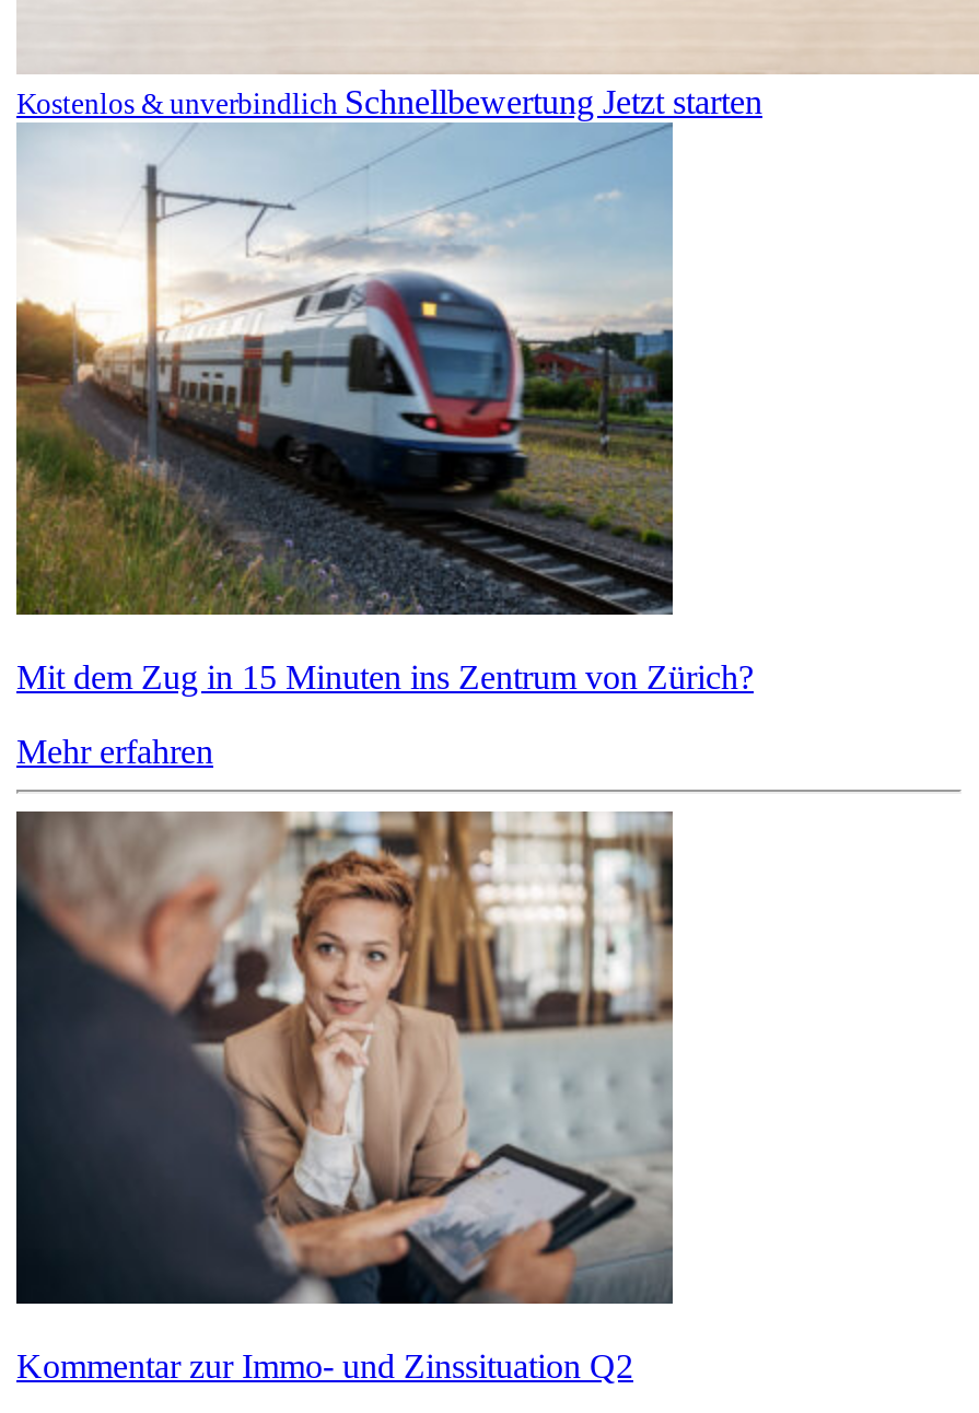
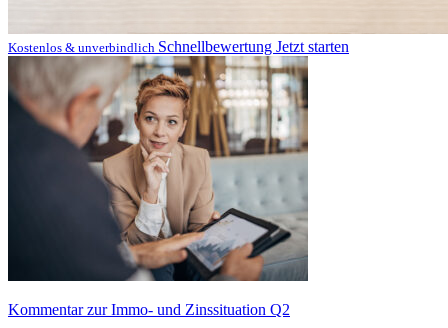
[14,125,754,769] [image] | Mit dem Zug in 15 Minuten ins Zentrum von Zürich? | Mehr erfahren -> none

